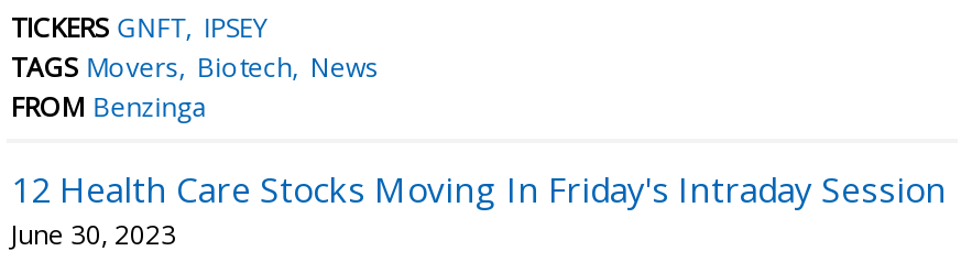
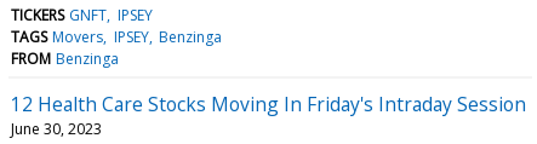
[11,48,378,86] TAGS Movers Biotech News -> [11,27,222,47] TAGS Movers IPSEY Benzinga

